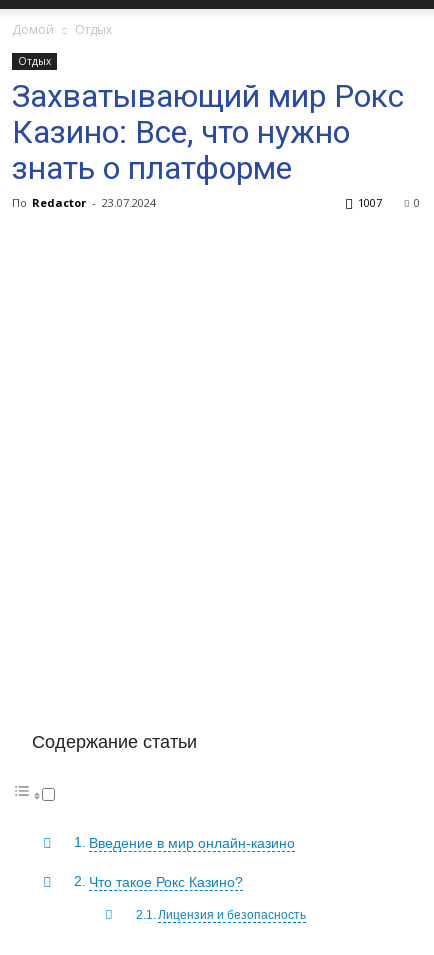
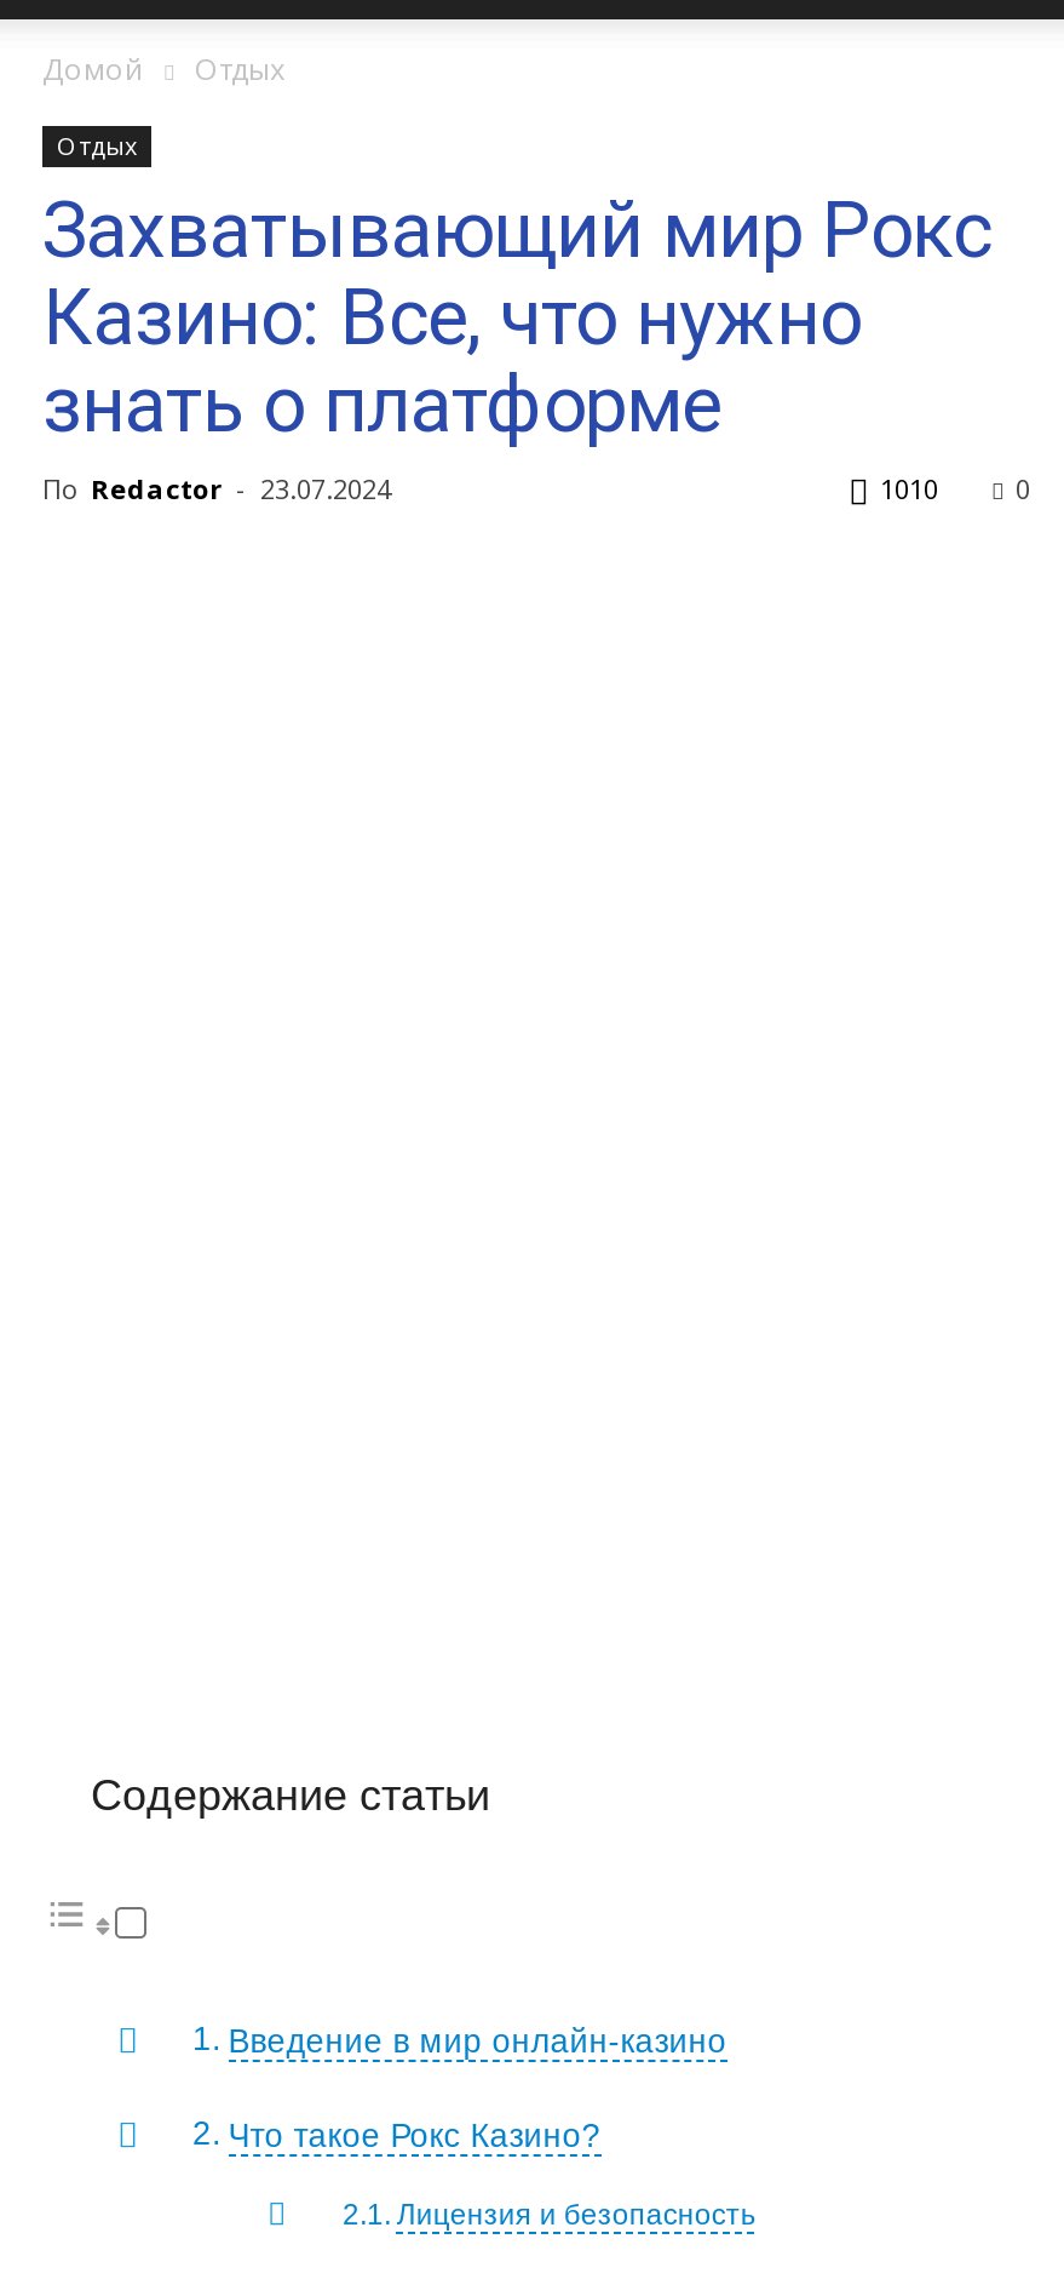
[358,195,382,210] 1007 -> [880,470,938,506] 1010

